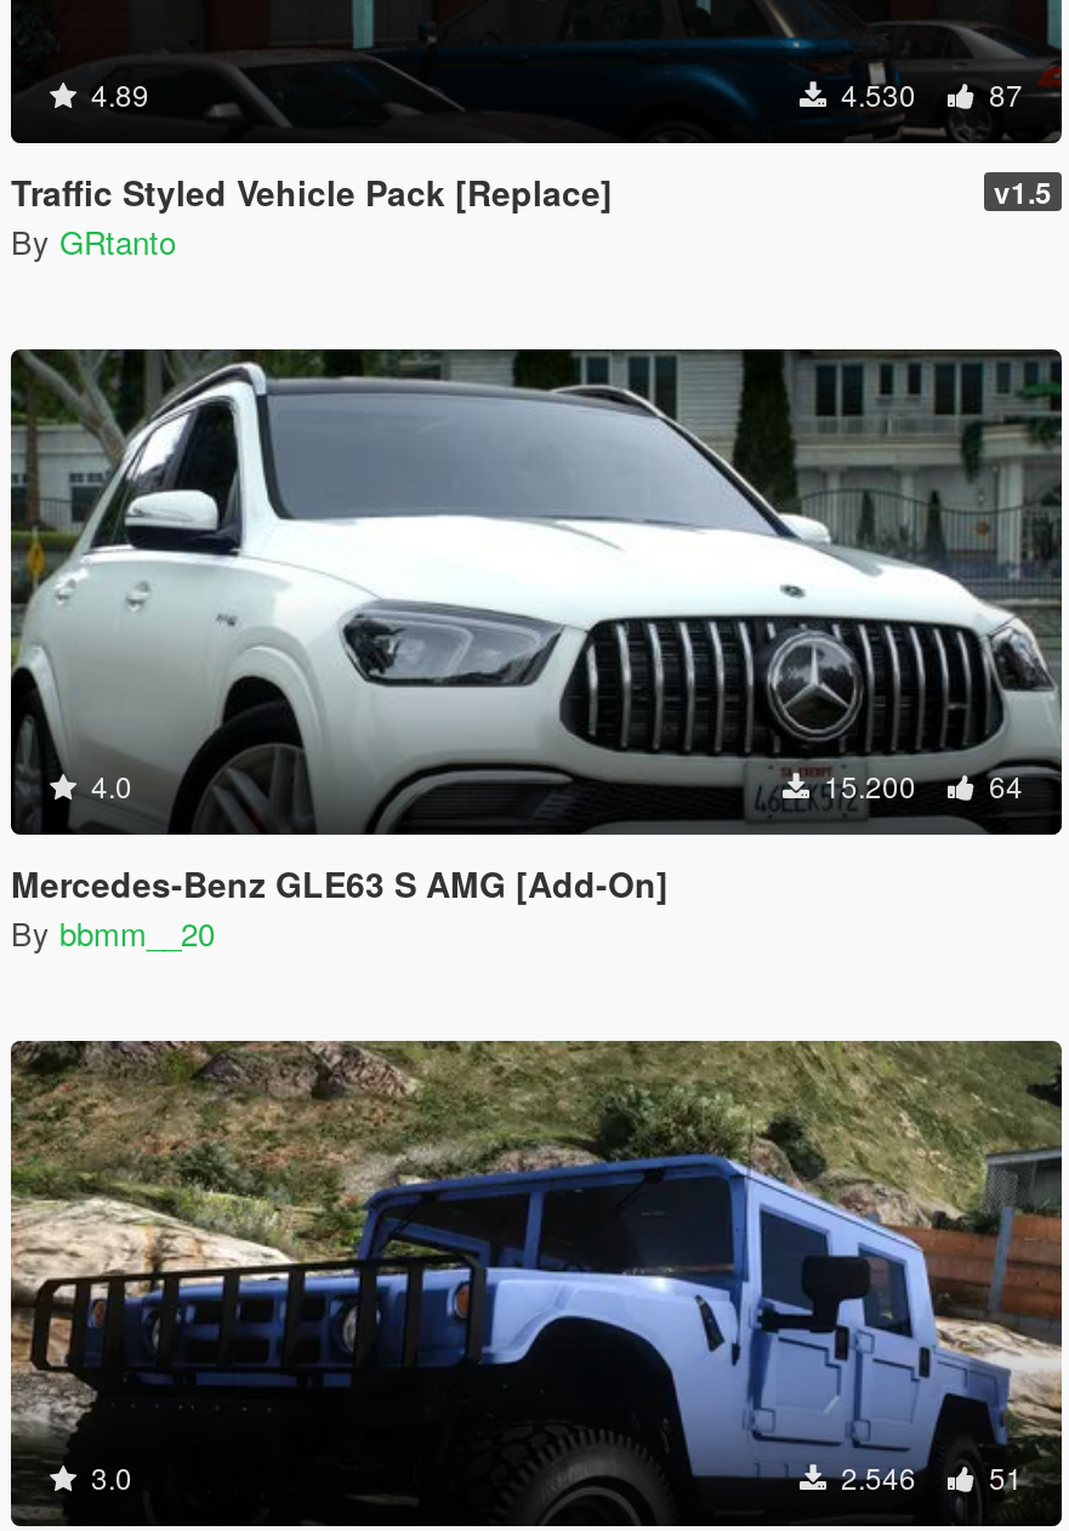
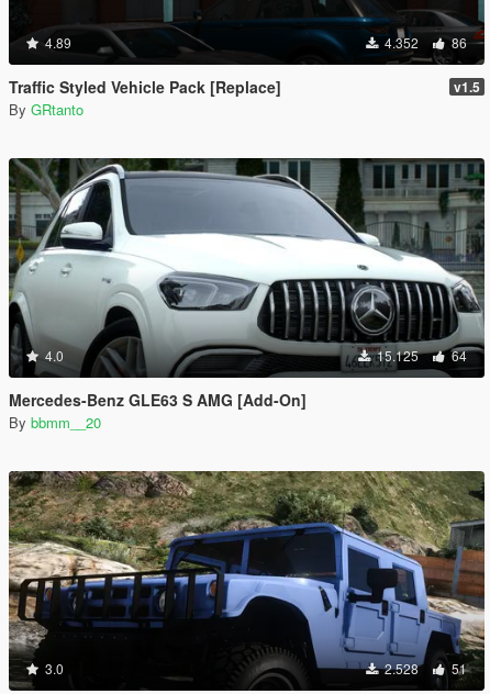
[834,73,923,114] 4.530 -> [381,33,422,52] 4.352
[982,73,1023,114] 87 -> [448,33,467,52] 86
[817,764,923,806] 15.200 -> [374,346,422,365] 15.125
[834,1456,1023,1497] 2.546 51 -> [381,659,467,678] 2.528 51

